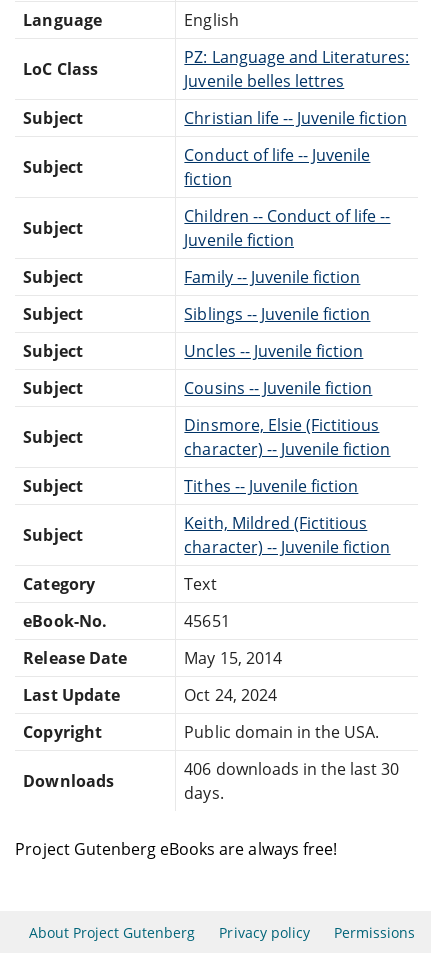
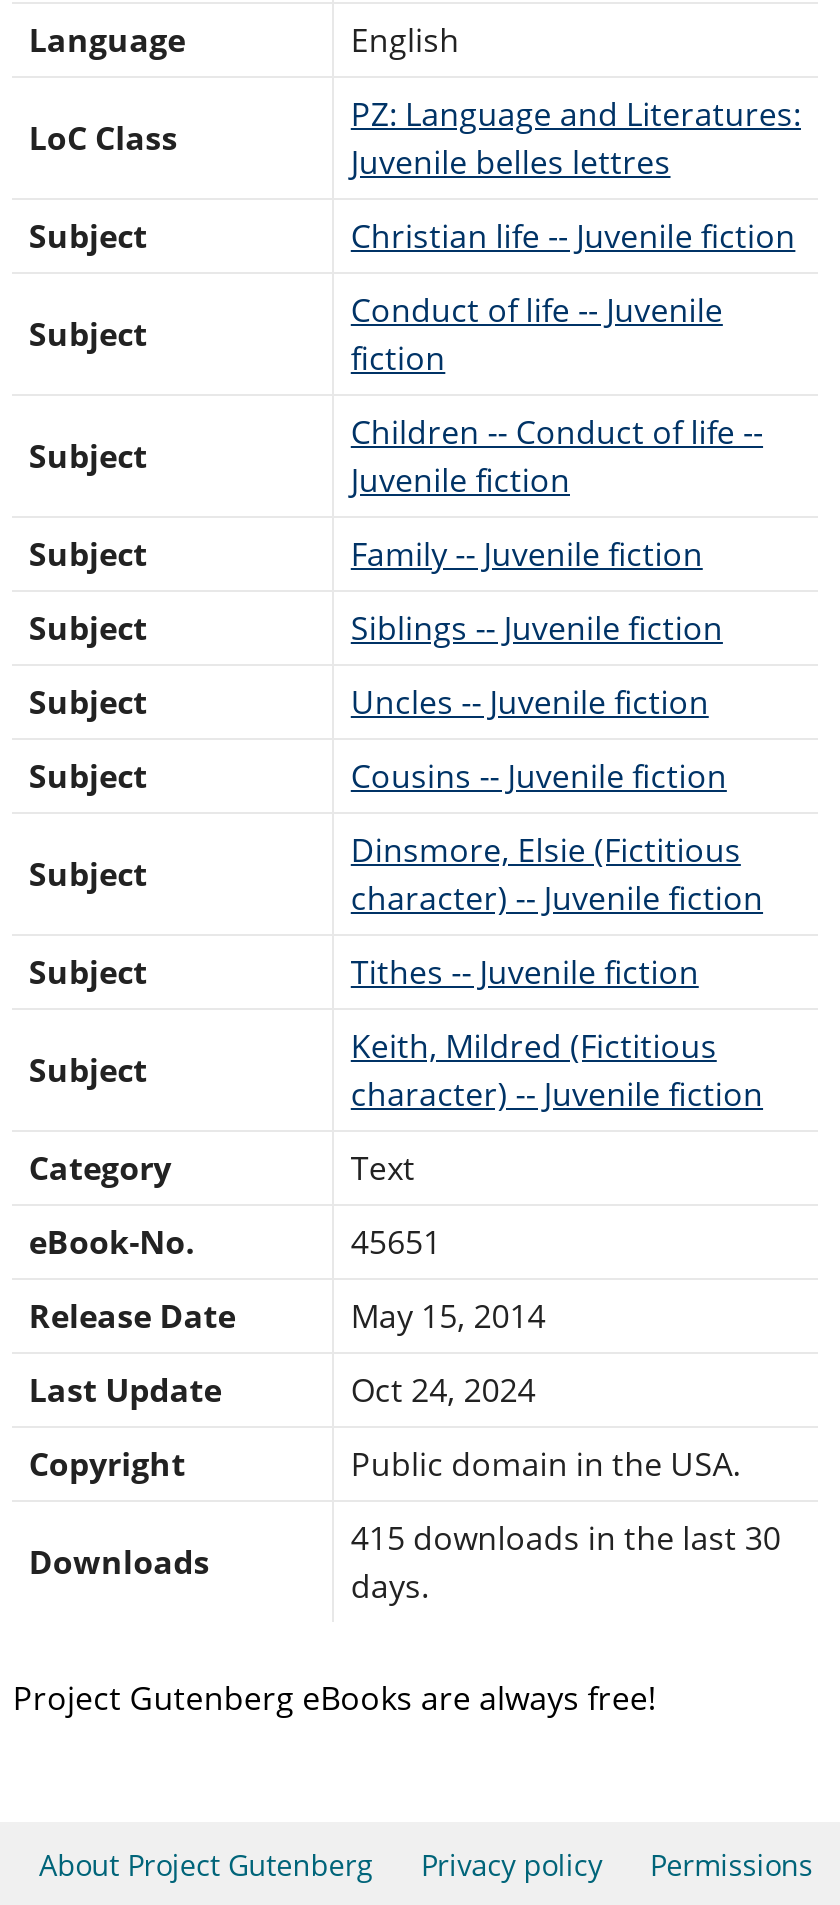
[184,758,399,780] 406 downloads in the last 30 -> [351,1515,781,1559] 415 downloads in the last 30

